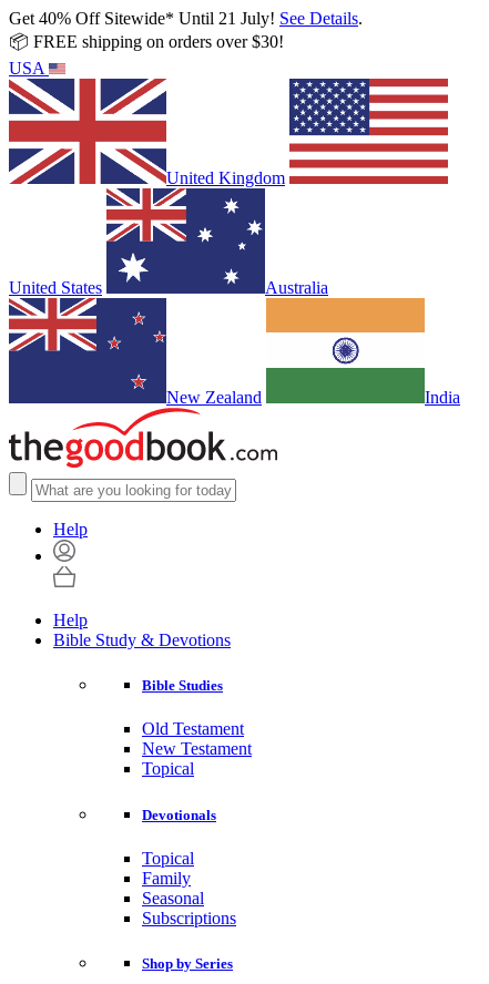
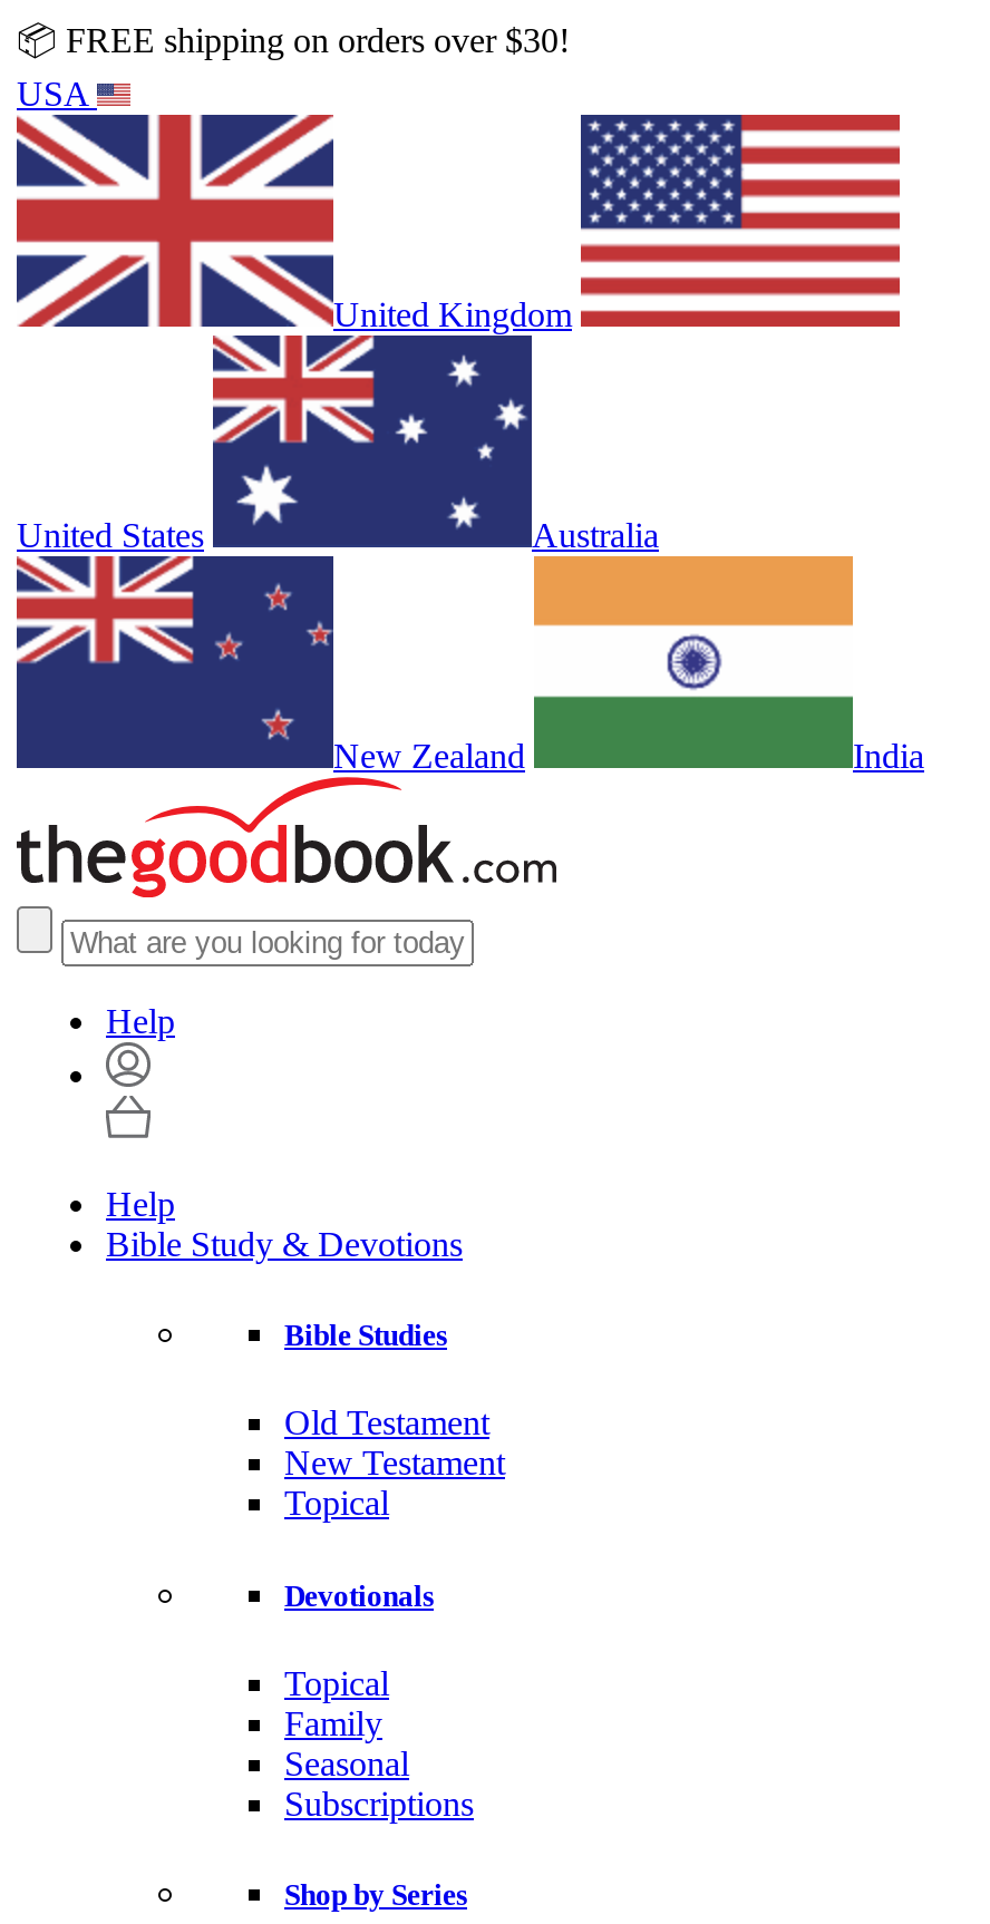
[9,9,363,28] Get 40% Off Sitewide* Until 21 July! See Details. -> none

